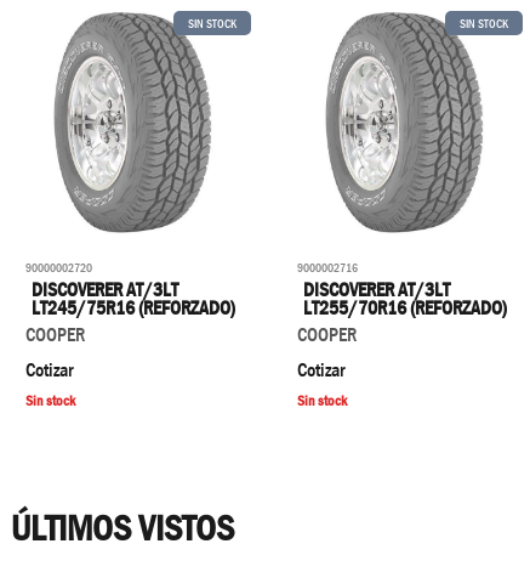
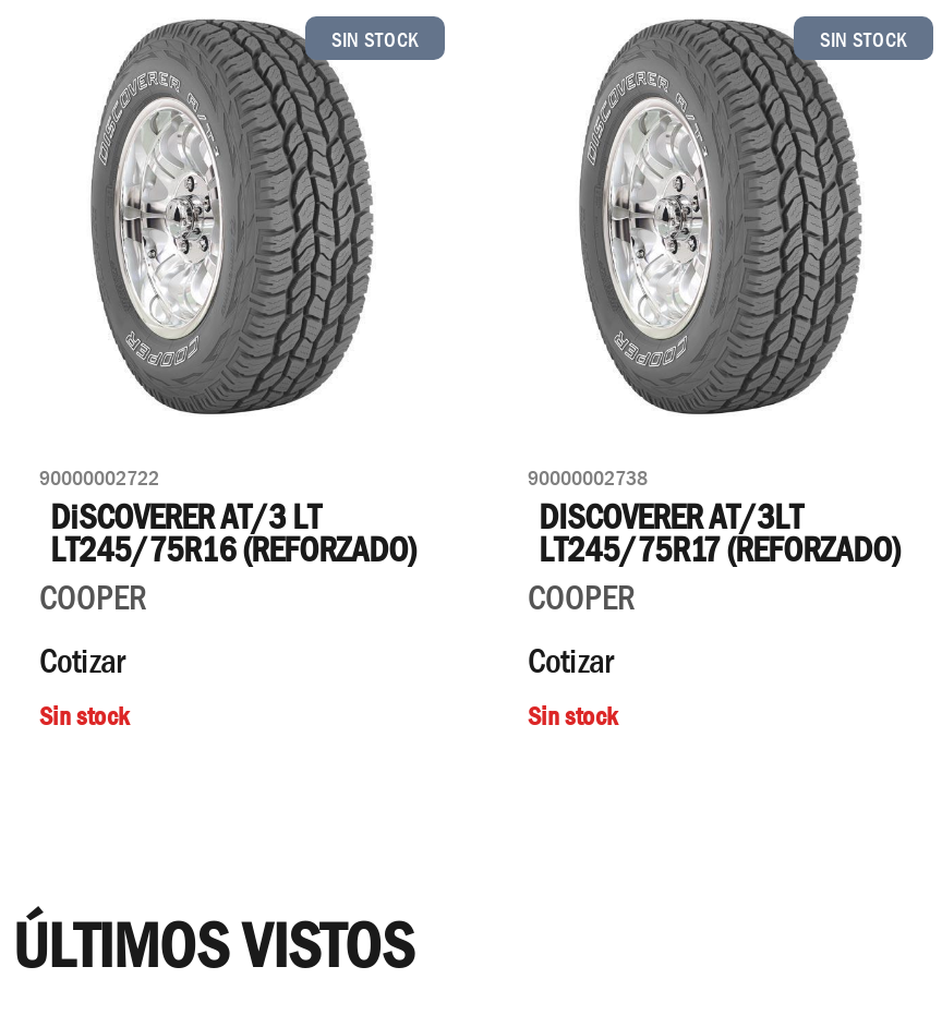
[25,18,188,303] [image] | 90000002720 | DISCOVERER AT/3LT -> [39,15,434,539] [image] | 90000002722 | DiSCOVERER AT/3 LT
[297,18,460,276] [image] | 9000002716 -> [528,15,922,491] [image] | 90000002738
[303,296,507,321] LT255/70R16 (REFORZADO) -> [539,526,901,572] LT245/75R17 (REFORZADO)

